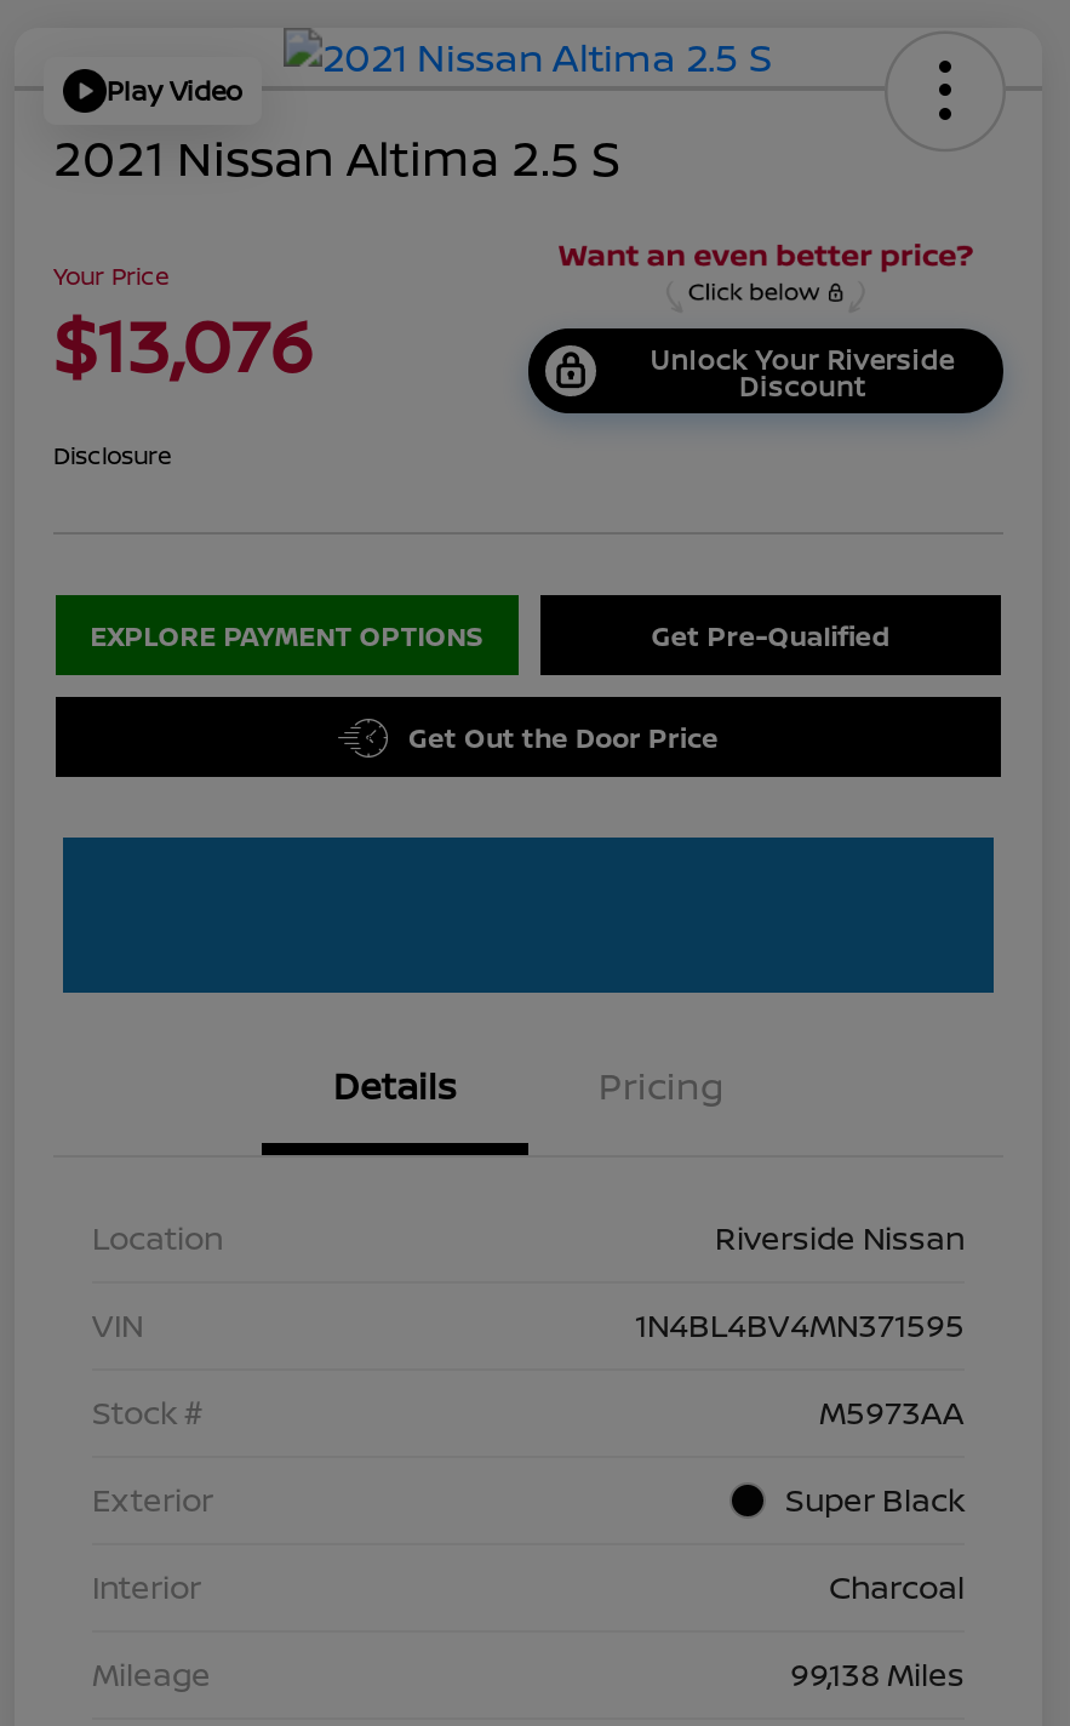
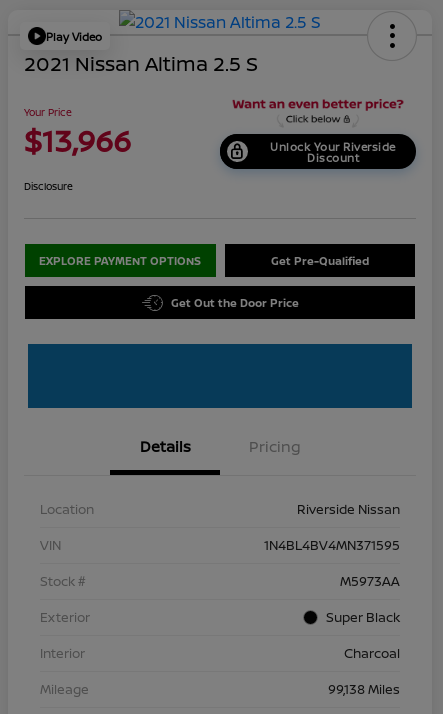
[53,294,313,393] $13,076 -> [24,120,131,161] $13,966

